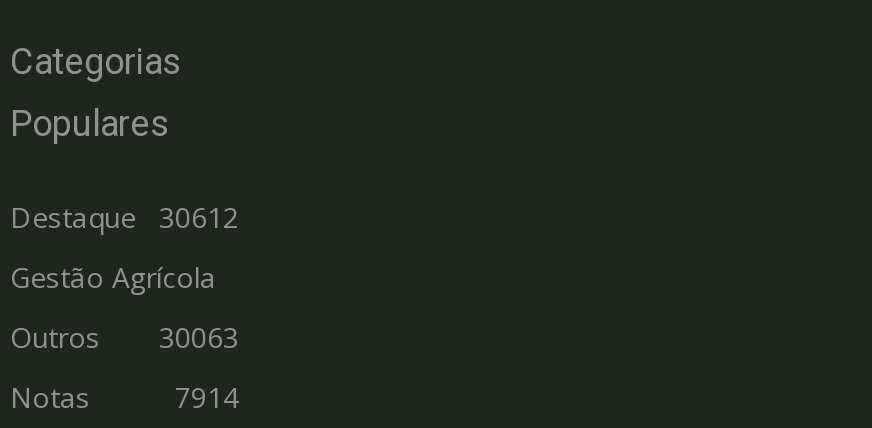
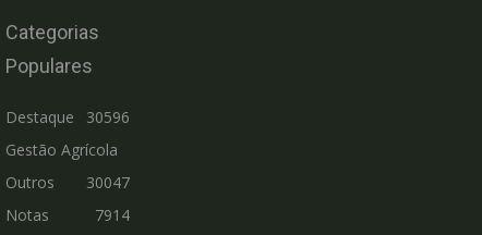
[10,198,239,236] Destaque 30612 -> [5,107,130,128] Destaque 30596
[10,318,239,356] Outros 30063 -> [5,172,130,193] Outros 30047

